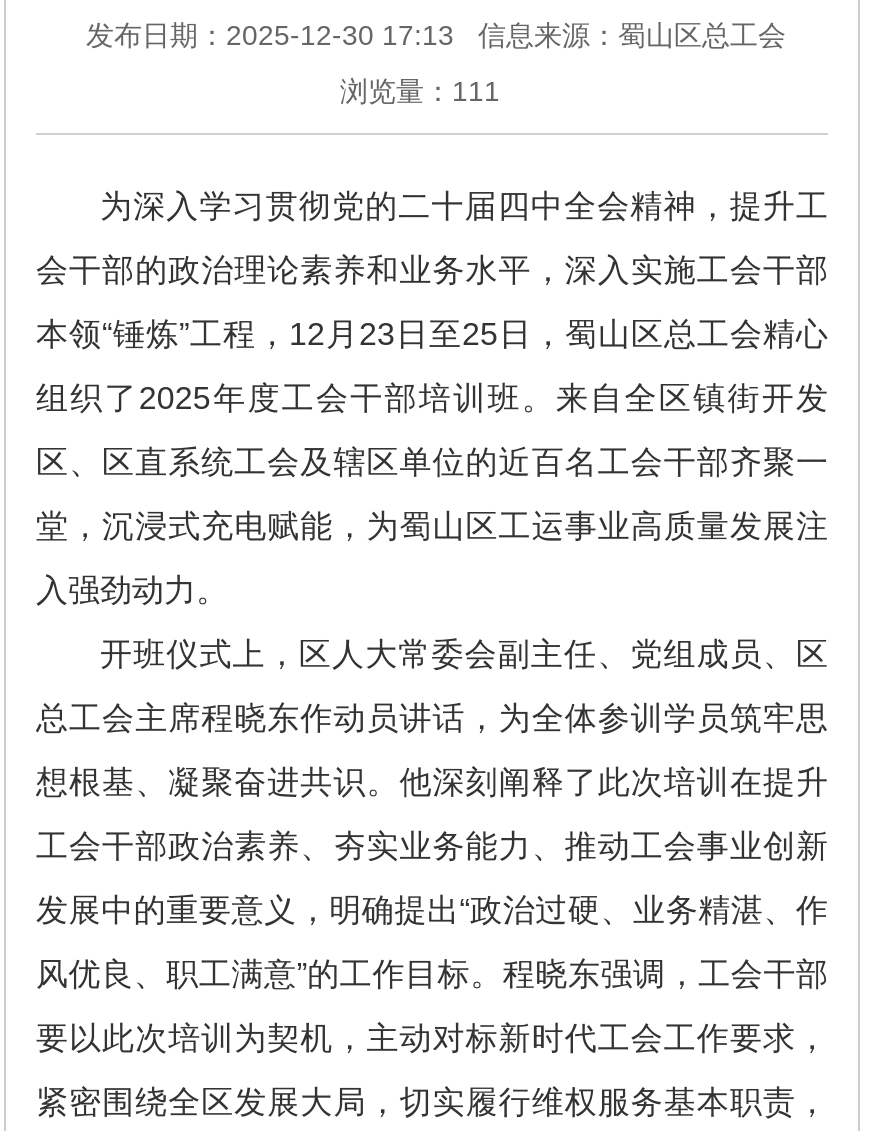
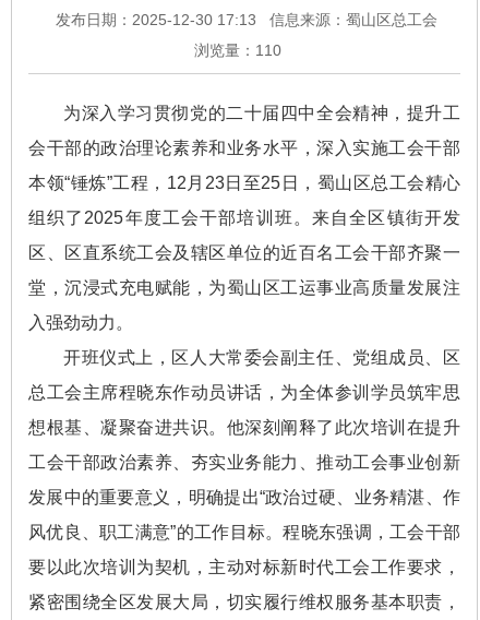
[340,75,500,107] 浏览量：111 -> [194,41,281,59] 浏览量：110

